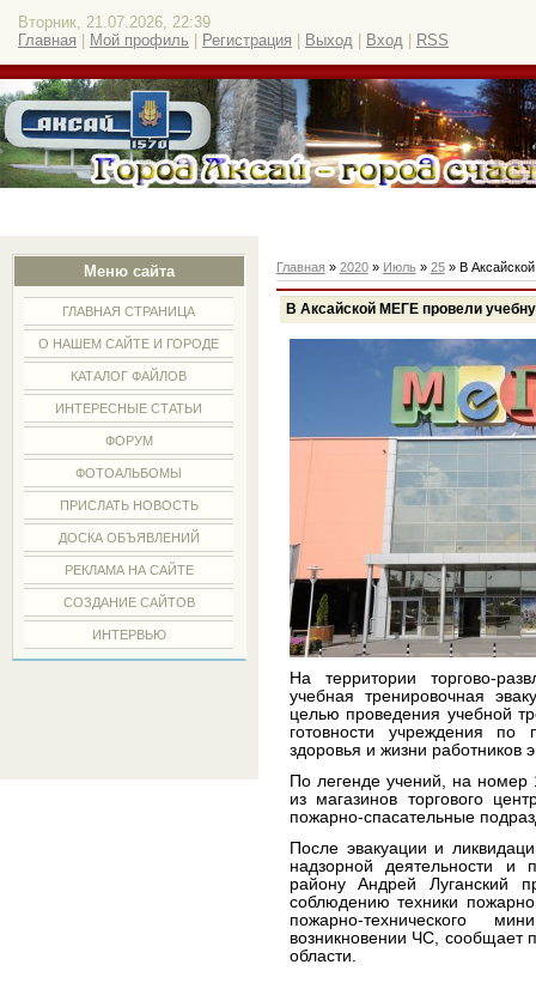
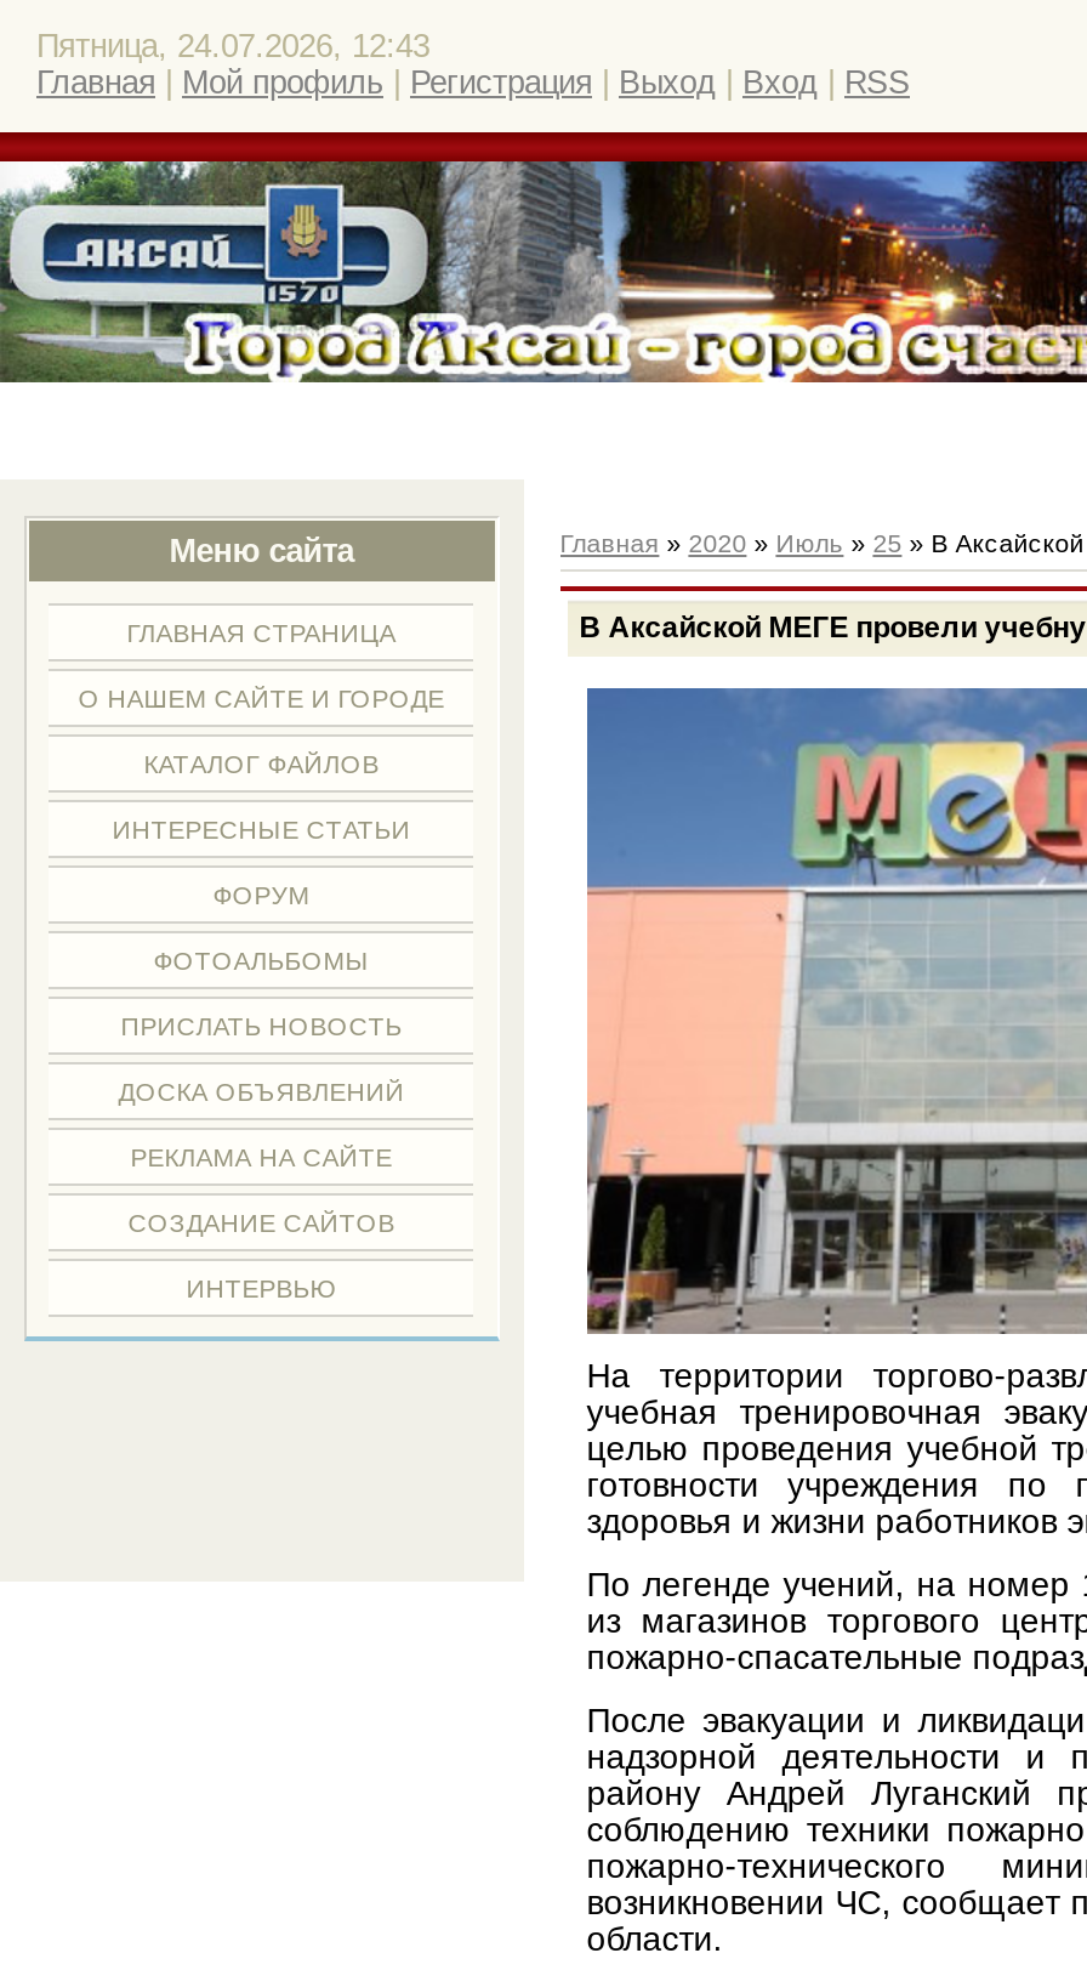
[18,13,211,31] Вторник, 21.07.2026, 22:39 -> [36,28,429,64] Пятница, 24.07.2026, 12:43

